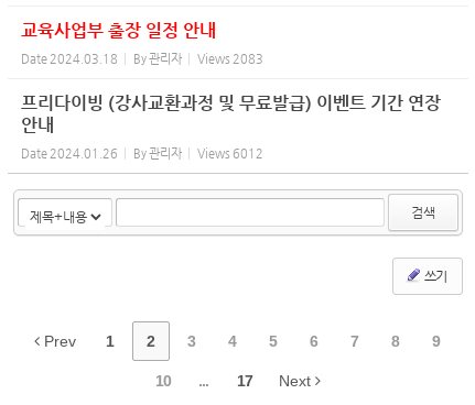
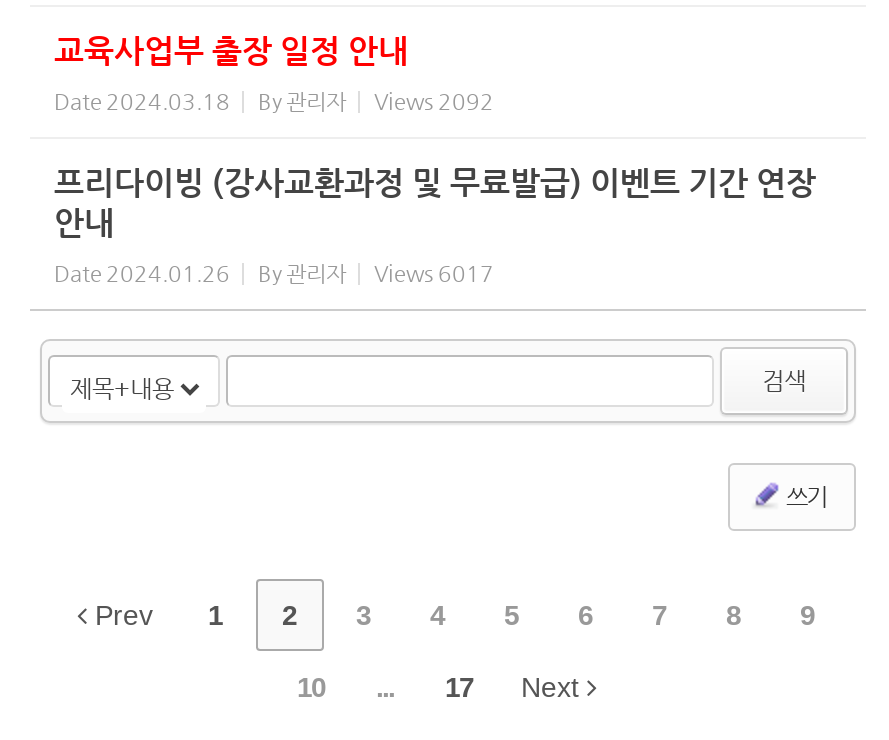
[21,52,263,66] Date 2024.03.18 By 관리자 Views 2083 -> [54,89,494,115] Date 2024.03.18 By 관리자 Views 2092
[21,146,263,161] Date 2024.01.26 By 관리자 Views 6012 -> [54,261,494,287] Date 2024.01.26 By 관리자 Views 6017

